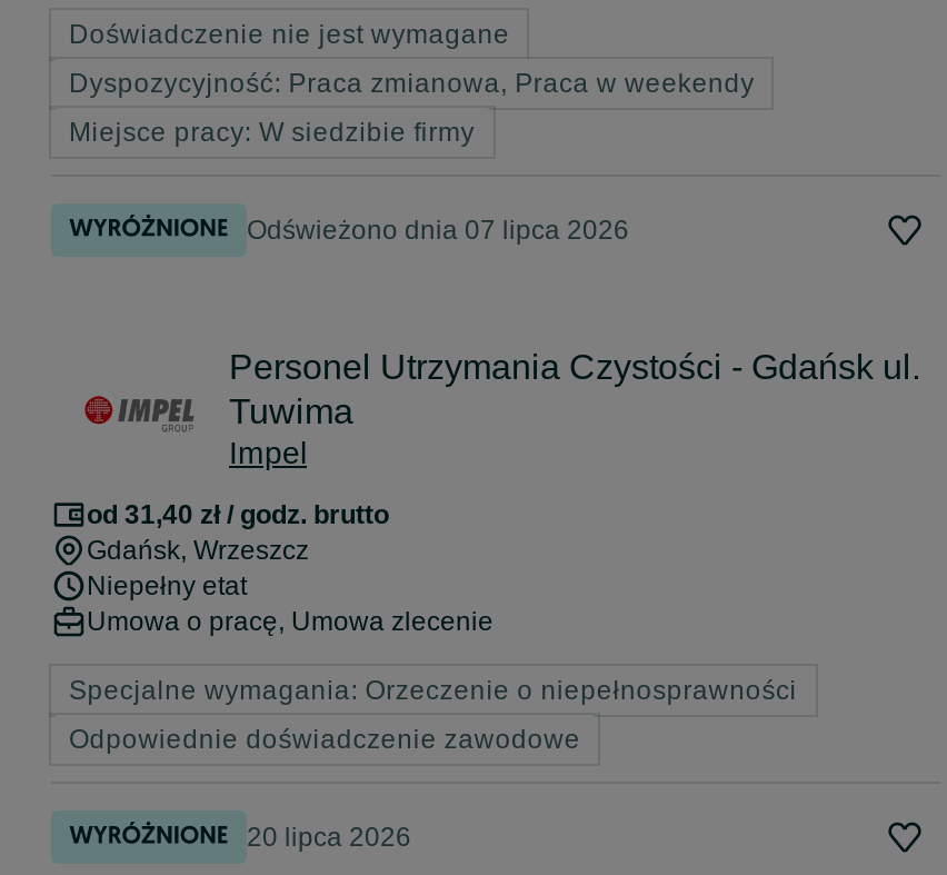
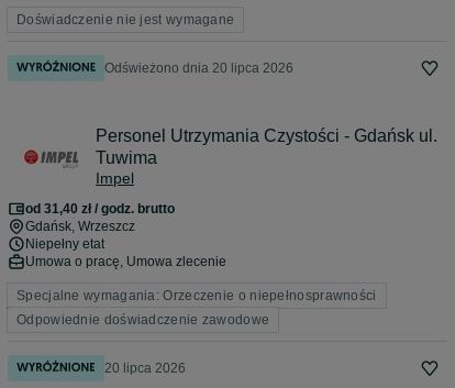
[69,68,754,246] Dyspozycyjność: Praca zmianowa, Praca w weekendy | Miejsce pracy: W siedzibie firmy | Odświeżono dnia 07 lipca 2026 -> [104,61,293,76] Odświeżono dnia 20 lipca 2026

